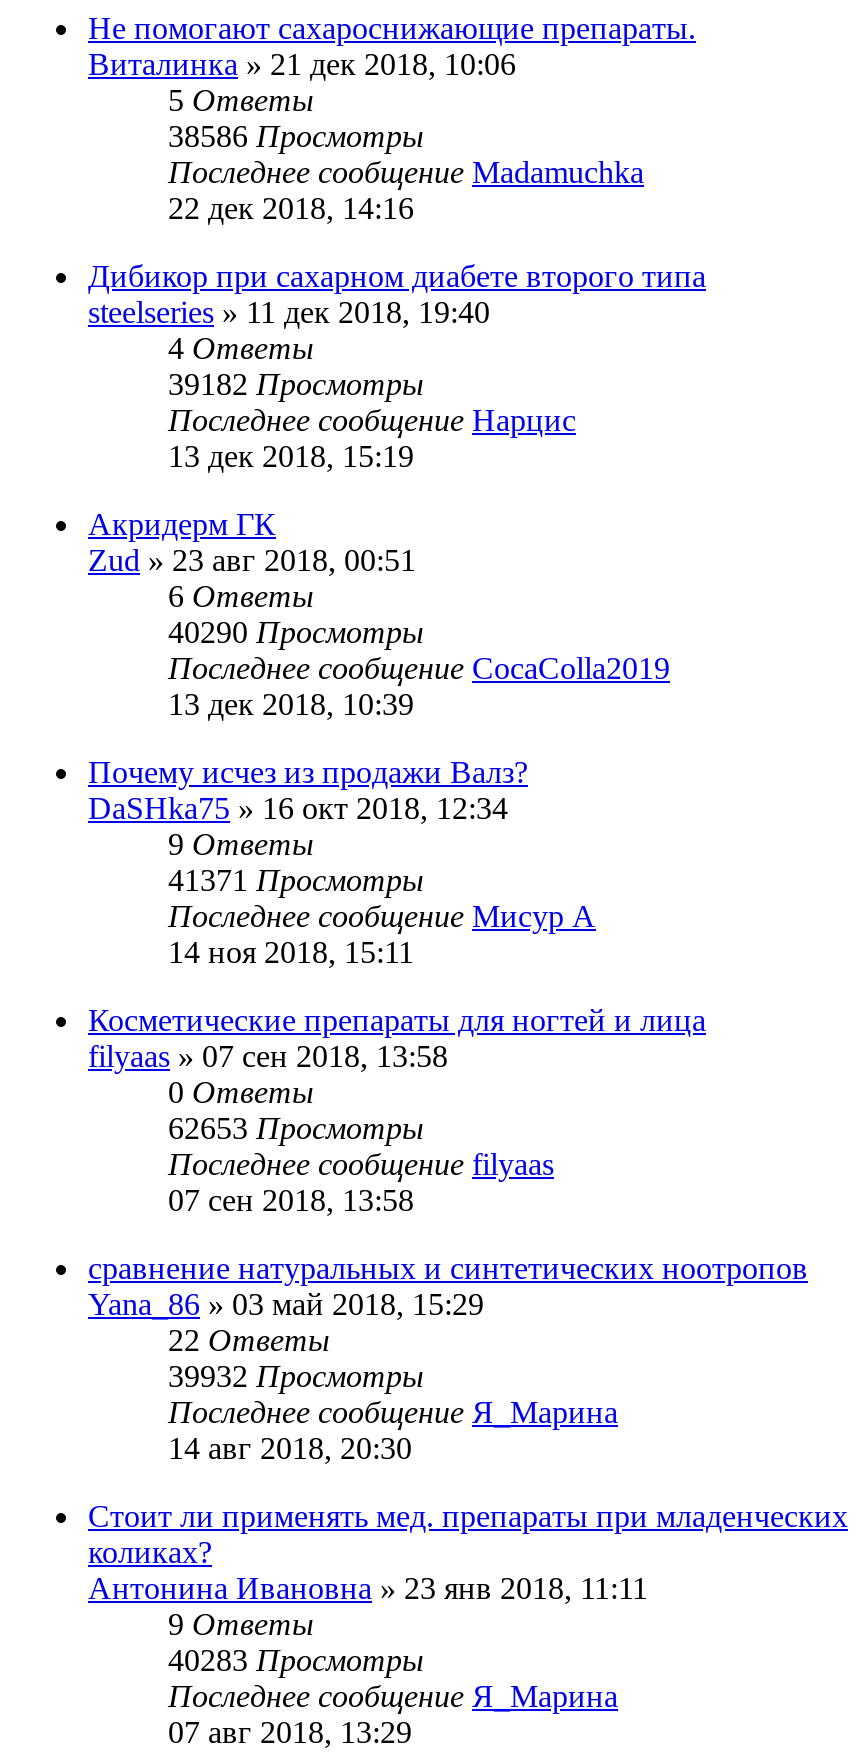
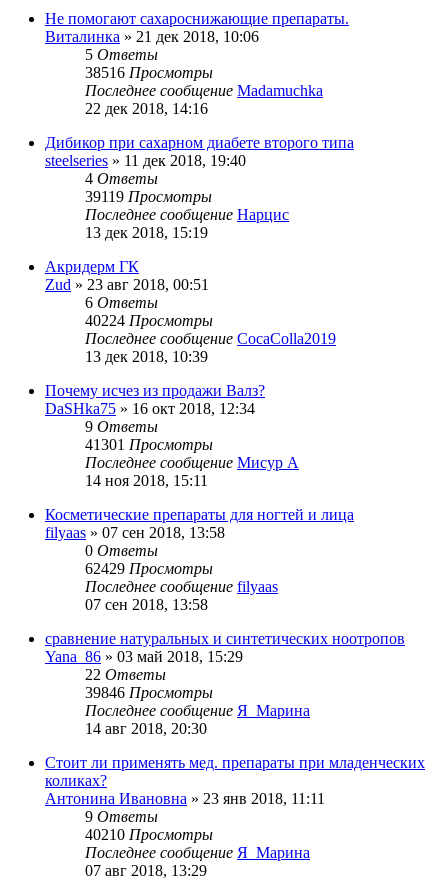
[168,120,424,154] 38586 Просмотры -> [85,64,213,81] 38516 Просмотры
[168,368,424,402] 39182 Просмотры -> [85,188,212,205] 39119 Просмотры
[168,616,424,650] 40290 Просмотры -> [85,312,213,329] 40224 Просмотры
[168,864,424,898] 41371 Просмотры -> [85,436,213,453] 41301 Просмотры
[168,1112,424,1146] 62653 Просмотры -> [85,560,213,577] 62429 Просмотры
[168,1360,424,1394] 39932 Просмотры -> [85,684,213,701] 39846 Просмотры
[168,1644,424,1678] 40283 Просмотры -> [85,826,213,843] 40210 Просмотры

